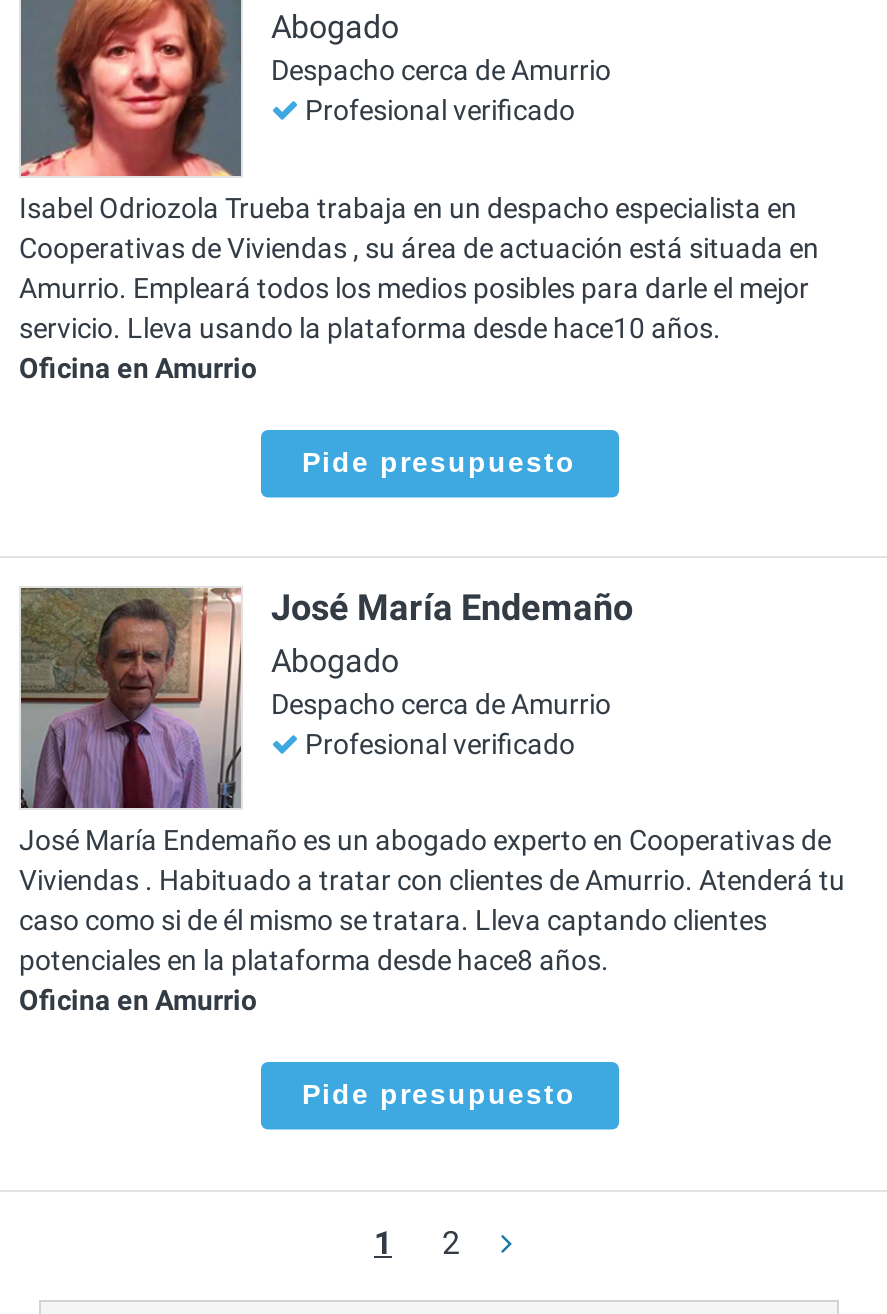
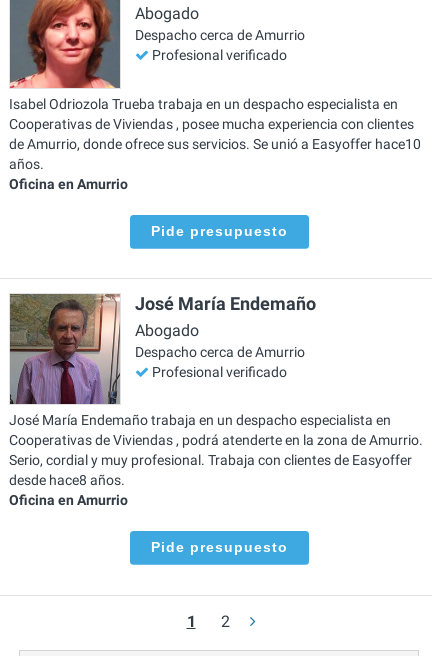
[19,232,819,344] Cooperativas de Viviendas , su área de actuación está situada en | Amurrio. Empleará todos los medios posibles para darle el mejor | servicio. Lleva usando la plataforma desde hace10 años. -> [9,116,421,172] Cooperativas de Viviendas , posee mucha experiencia con clientes | de Amurrio, donde ofrece sus servicios. Se unió a Easyoffer hace10 | años.
[19,824,845,976] José María Endemaño es un abogado experto en Cooperativas de | Viviendas . Habituado a tratar con clientes de Amurrio. Atenderá tu | caso como si de él mismo se tratara. Lleva captando clientes | potenciales en la plataforma desde hace8 años. -> [9,412,423,488] José María Endemaño trabaja en un despacho especialista en | Cooperativas de Viviendas , podrá atenderte en la zona de Amurrio. | Serio, cordial y muy profesional. Trabaja con clientes de Easyoffer | desde hace8 años.

